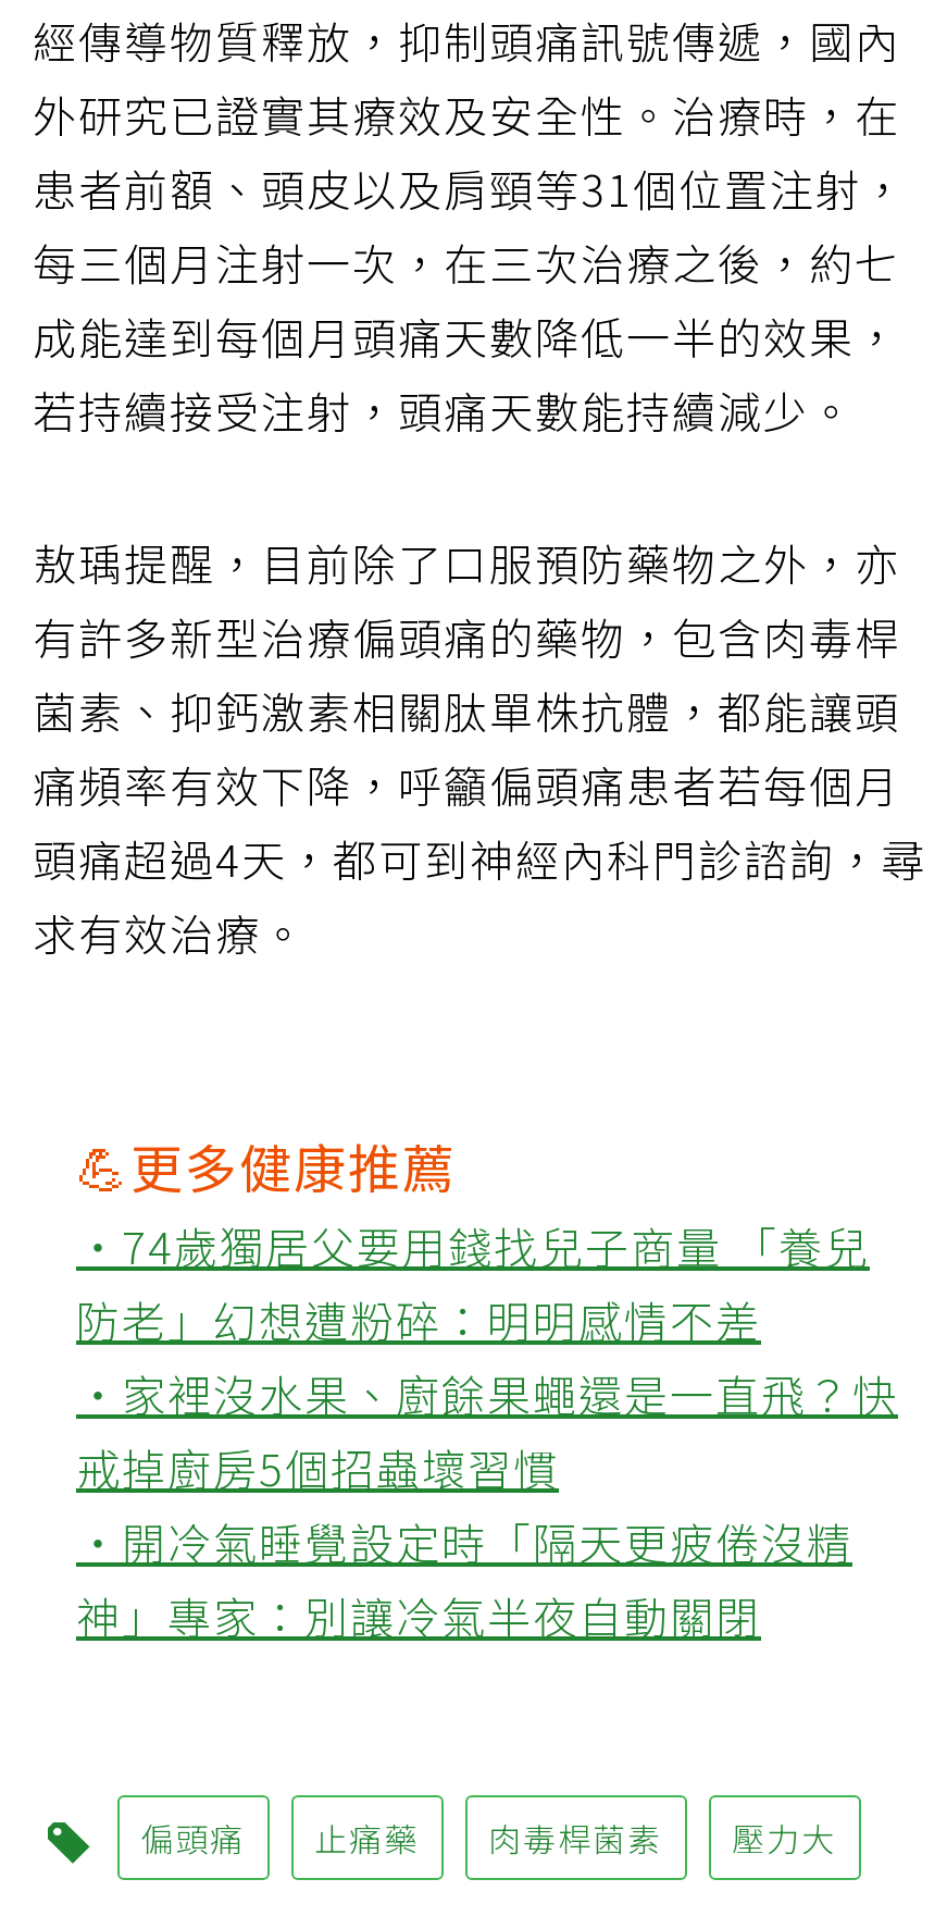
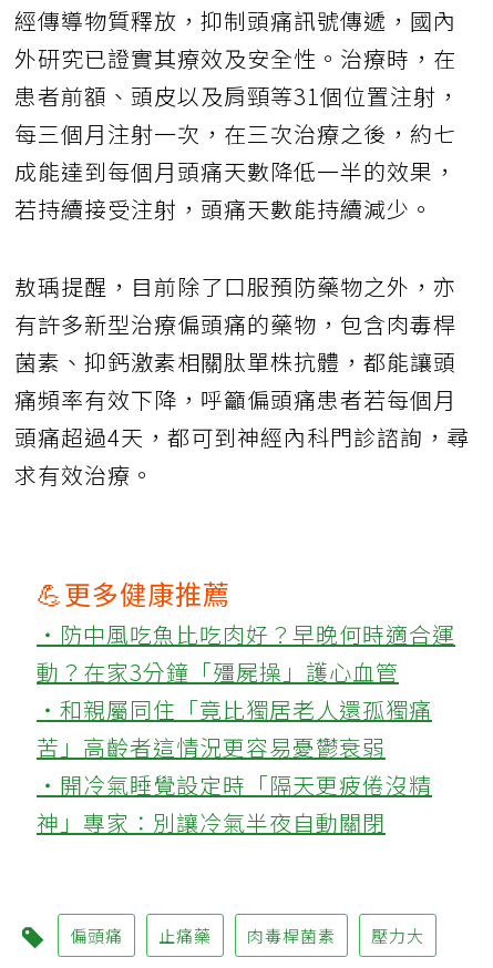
[76,1213,898,1498] ‧74歲獨居父要用錢找兒子商量 「養兒 | 防老」幻想遭粉碎：明明感情不差 | ‧家裡沒水果、廚餘果蠅還是一直飛？快 | 戒掉廚房5個招蟲壞習慣 -> [37,617,455,763] ‧防中風吃魚比吃肉好？早晚何時適合運 | 動？在家3分鐘「殭屍操」護心血管 | ‧和親屬同住「竟比獨居老人還孤獨痛 | 苦」高齡者這情況更容易憂鬱衰弱

